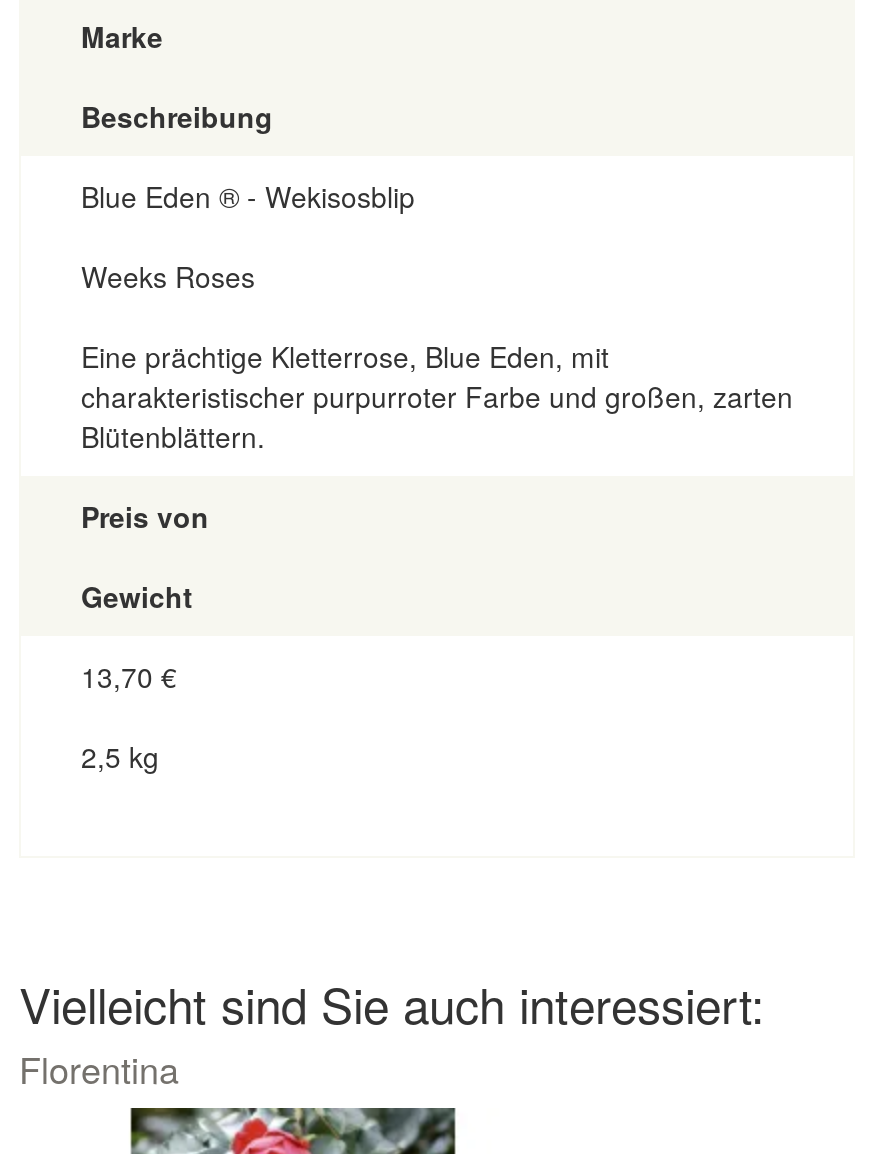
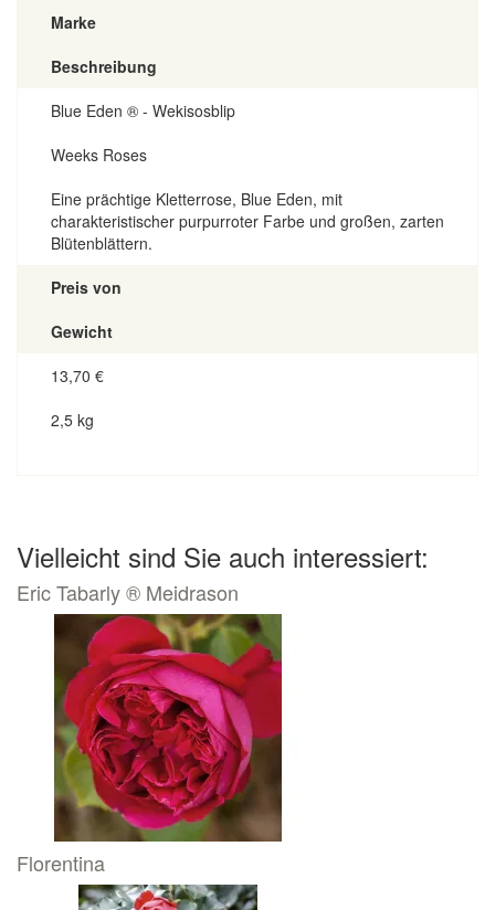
none -> [17,577,239,606] Eric Tabarly ® Meidrason
none -> [53,613,283,843] [image]

